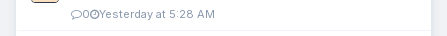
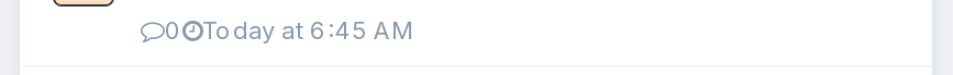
[99,7,215,21] Yesterday at 5:28 AM -> [202,15,413,46] Today at 6:45 AM

